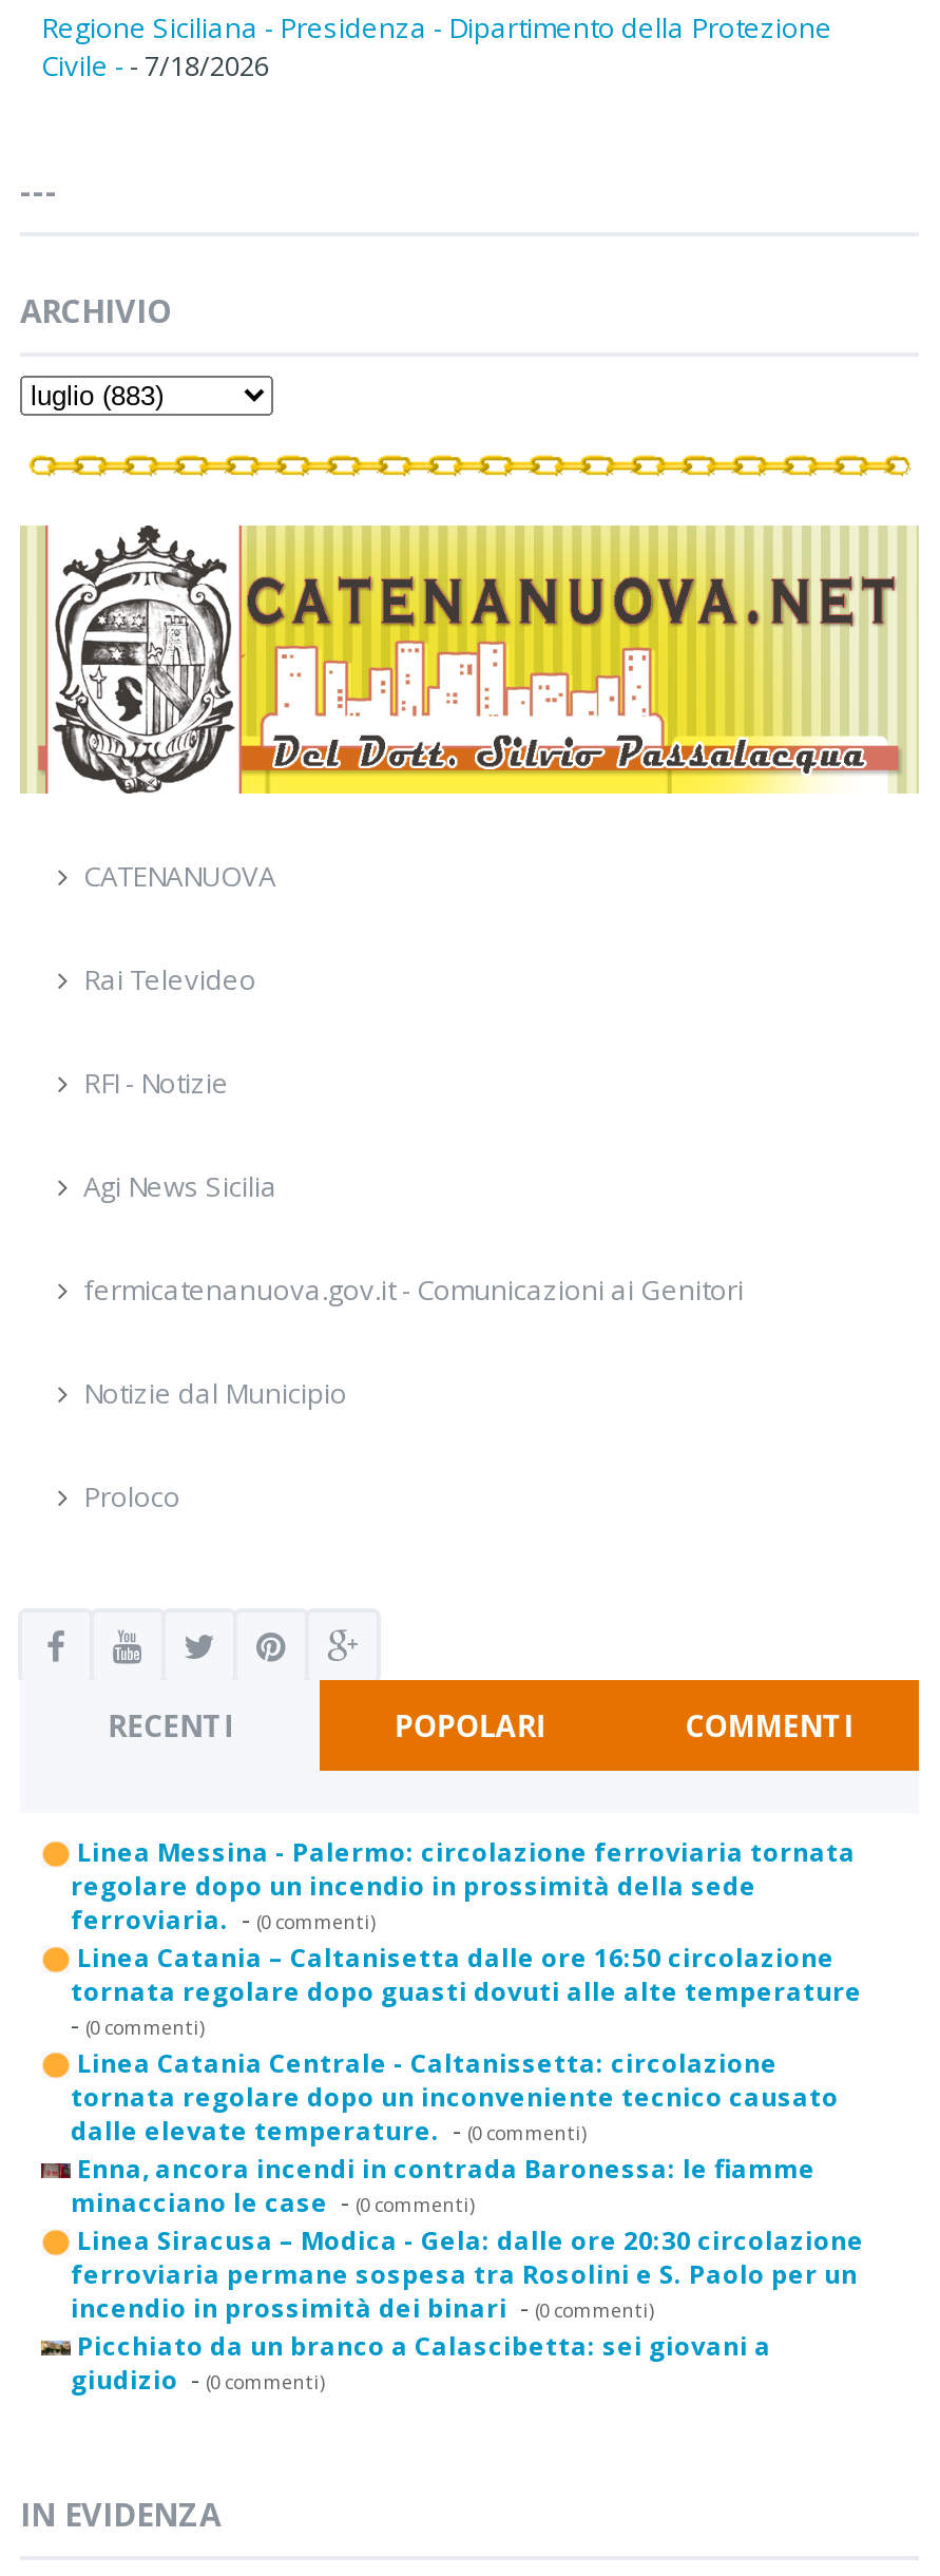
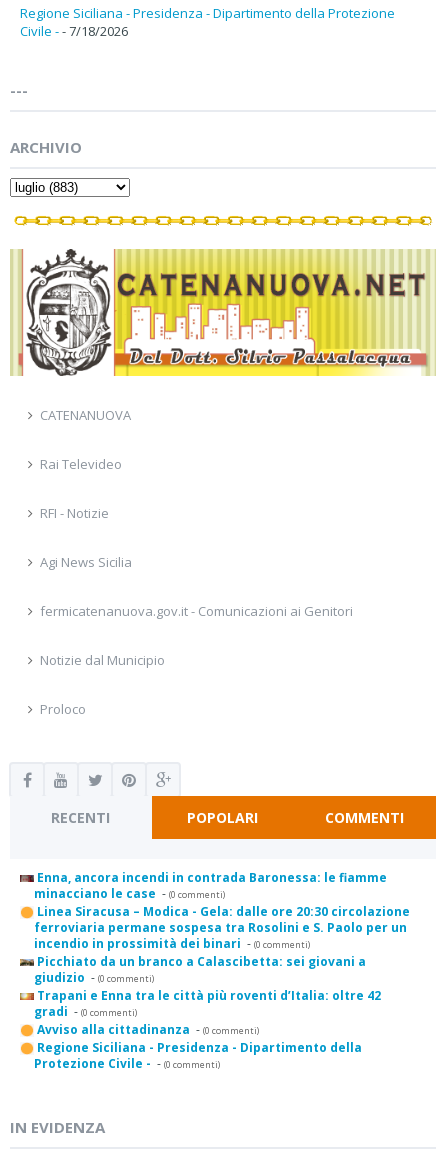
[71,1834,862,2149] Linea Messina - Palermo: circolazione ferroviaria tornata | regolare dopo un incendio in prossimità della sede | ferroviaria. - (0 commenti) | Linea Catania – Caltanisetta dalle ore 16:50 circolazione | tornata regolare dopo guasti dovuti alle alte temperature | - (0 commenti) | Linea Catania Centrale - Caltanissetta: circolazione | tornata regolare dopo un inconveniente tecnico causato | dalle elevate temperature. - (0 commenti) -> none
moved [71,2151,864,2398] -> [34,869,410,986]: Enna, ancora incendi in contrada Baronessa: le fiamme | minacciano le case - (0 commenti) | Linea Siracusa – Modica - Gela: dalle ore 20:30 circolazione | ferroviaria permane sospesa tra Rosolini e S. Paolo per un | incendio in prossimità dei binari - (0 commenti) | Picchiato da un branco a Calascibetta: sei giovani a | giudizio - (0 commenti)
none -> [34,987,381,1072] Trapani e Enna tra le città più roventi d’Italia: oltre 42 | gradi - (0 commenti) | Avviso alla cittadinanza - (0 commenti) | Regione Siciliana - Presidenza - Dipartimento della | Protezione Civile - - (0 commenti)

